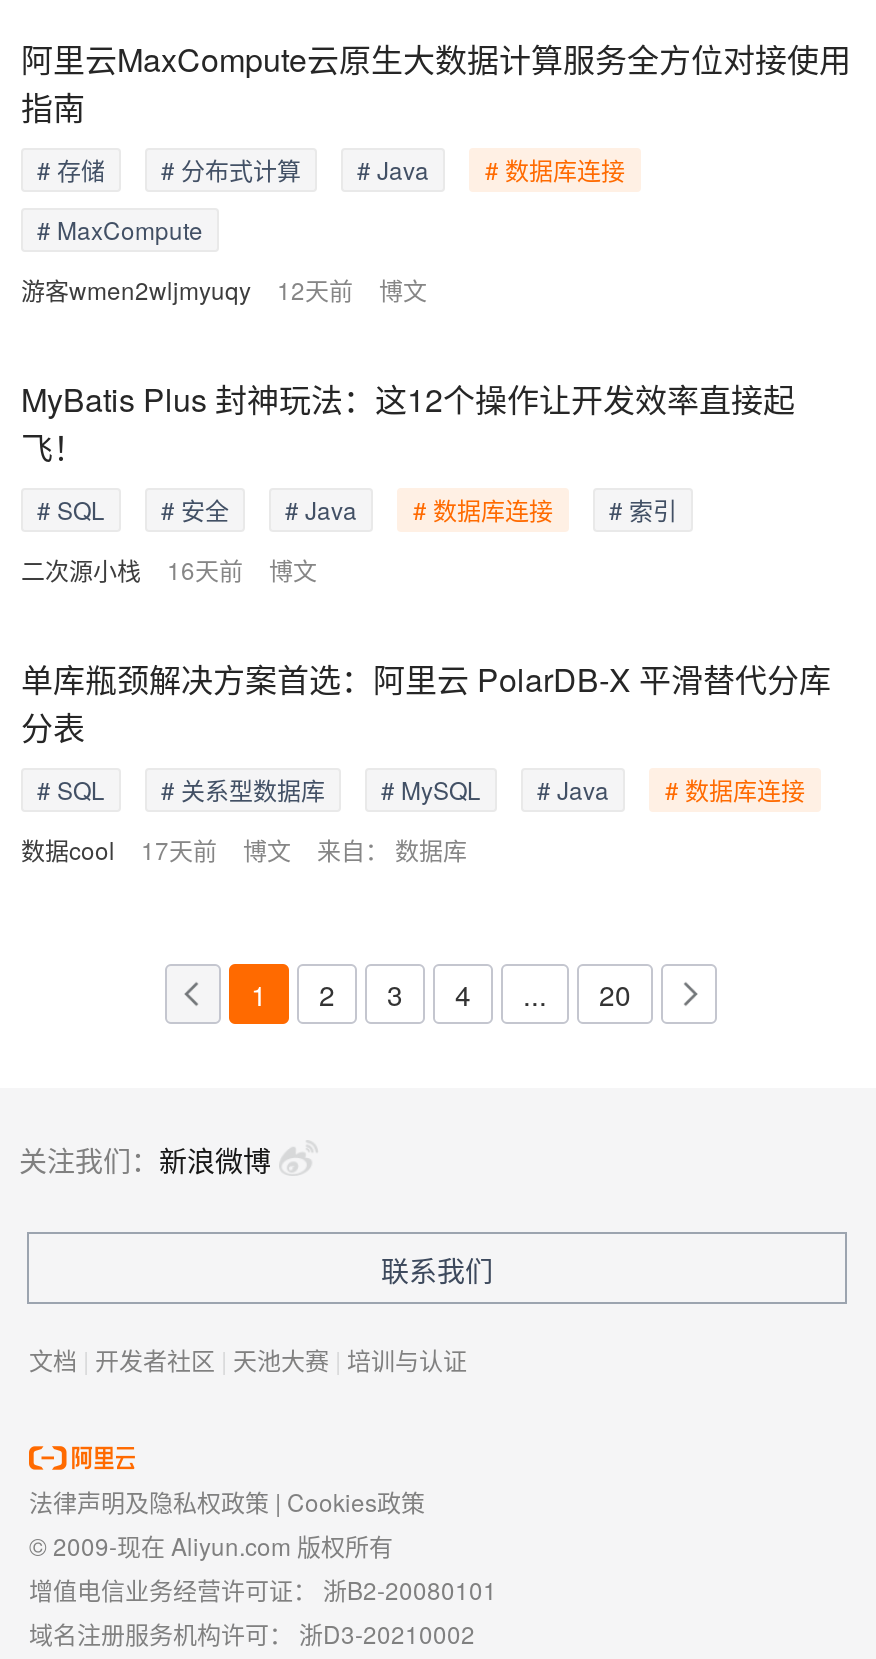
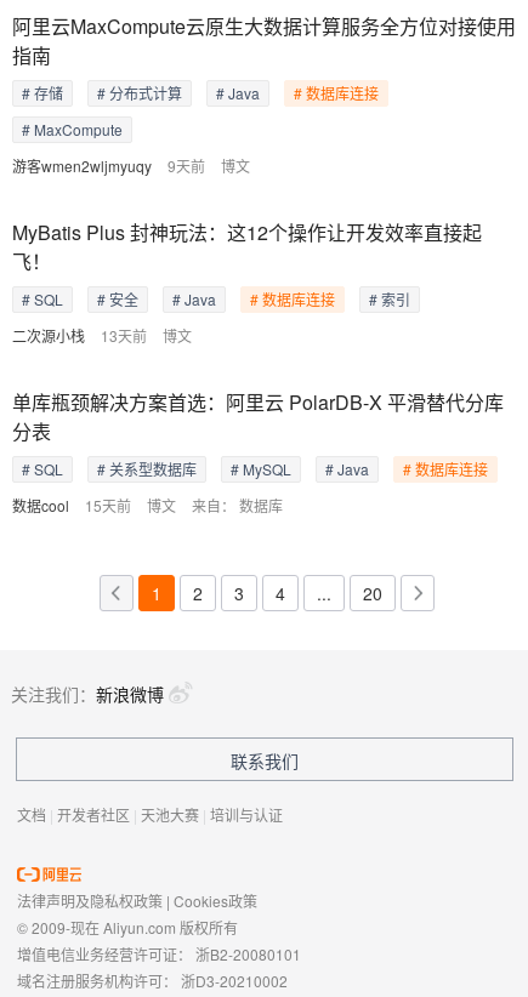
[21,272,427,306] 游客wmen2wljmyuqy 12天前 博文 -> [12,155,250,176] 游客wmen2wljmyuqy 9天前 博文
[21,552,317,586] 二次源小栈 16天前 博文 -> [12,325,192,346] 二次源小栈 13天前 博文
[21,832,467,866] 数据cool 17天前 博文 来自：数据库 -> [12,495,283,515] 数据cool 15天前 博文 来自：数据库

